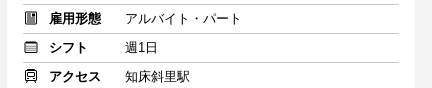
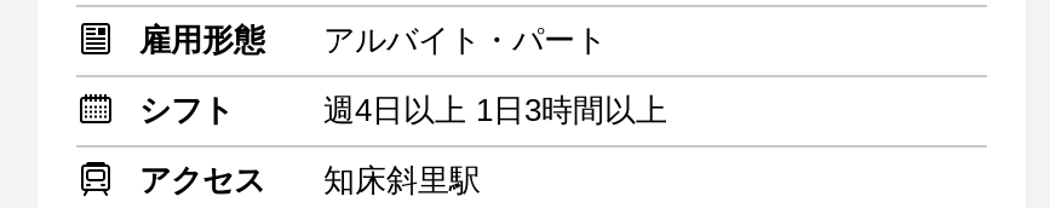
[125,40,158,55] 週1日 -> [323,92,667,128] 週4日以上 1日3時間以上

